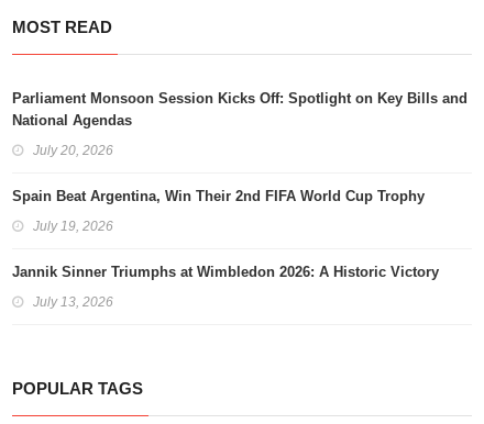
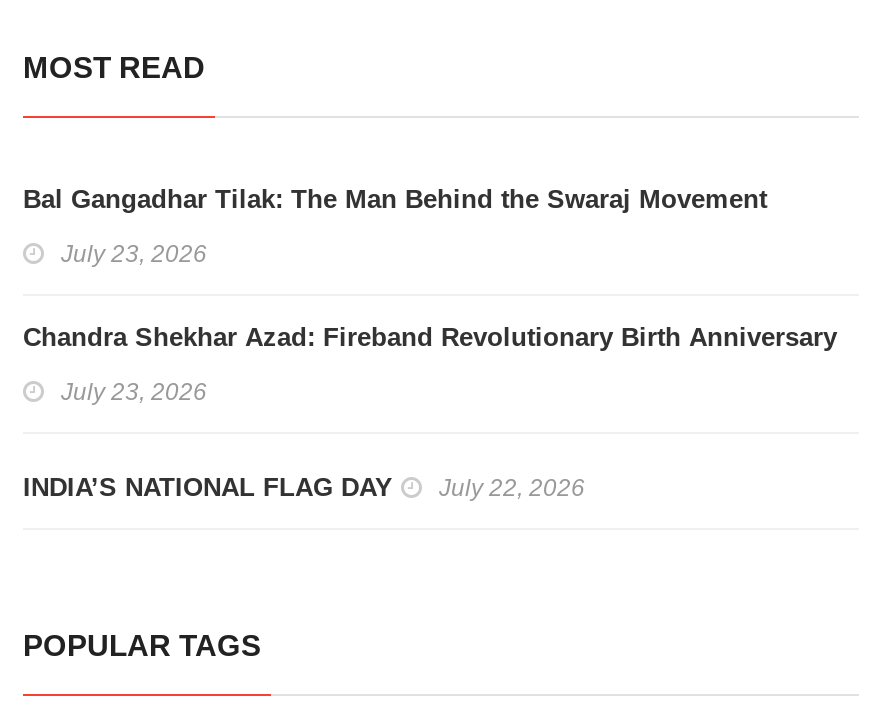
[12,90,468,310] Parliament Monsoon Session Kicks Off: Spotlight on Key Bills and | National Agendas | July 20, 2026 | Spain Beat Argentina, Win Their 2nd FIFA World Cup Trophy | July 19, 2026 | Jannik Sinner Triumphs at Wimbledon 2026: A Historic Victory | July 13, 2026 -> [23,185,837,503] Bal Gangadhar Tilak: The Man Behind the Swaraj Movement | July 23, 2026 | Chandra Shekhar Azad: Fireband Revolutionary Birth Anniversary | July 23, 2026 | INDIA’S NATIONAL FLAG DAY | July 22, 2026

